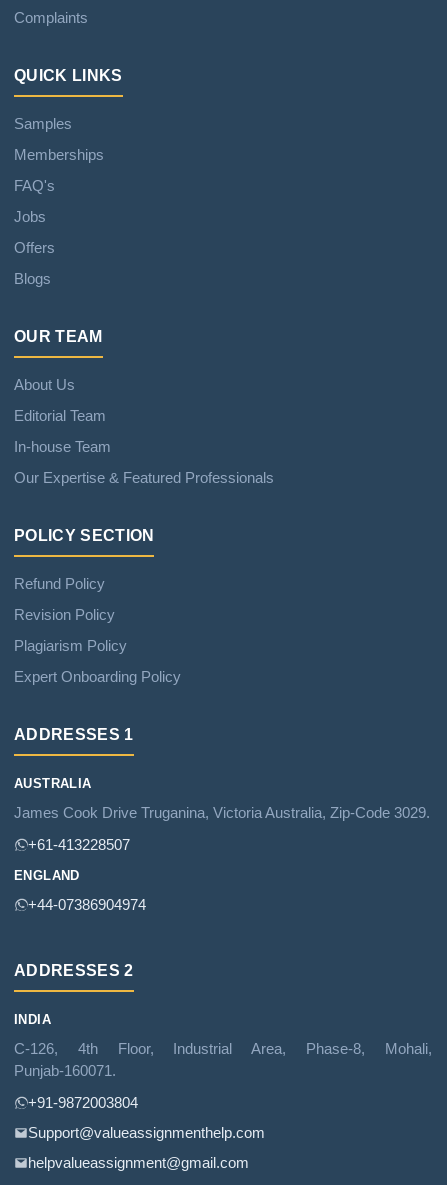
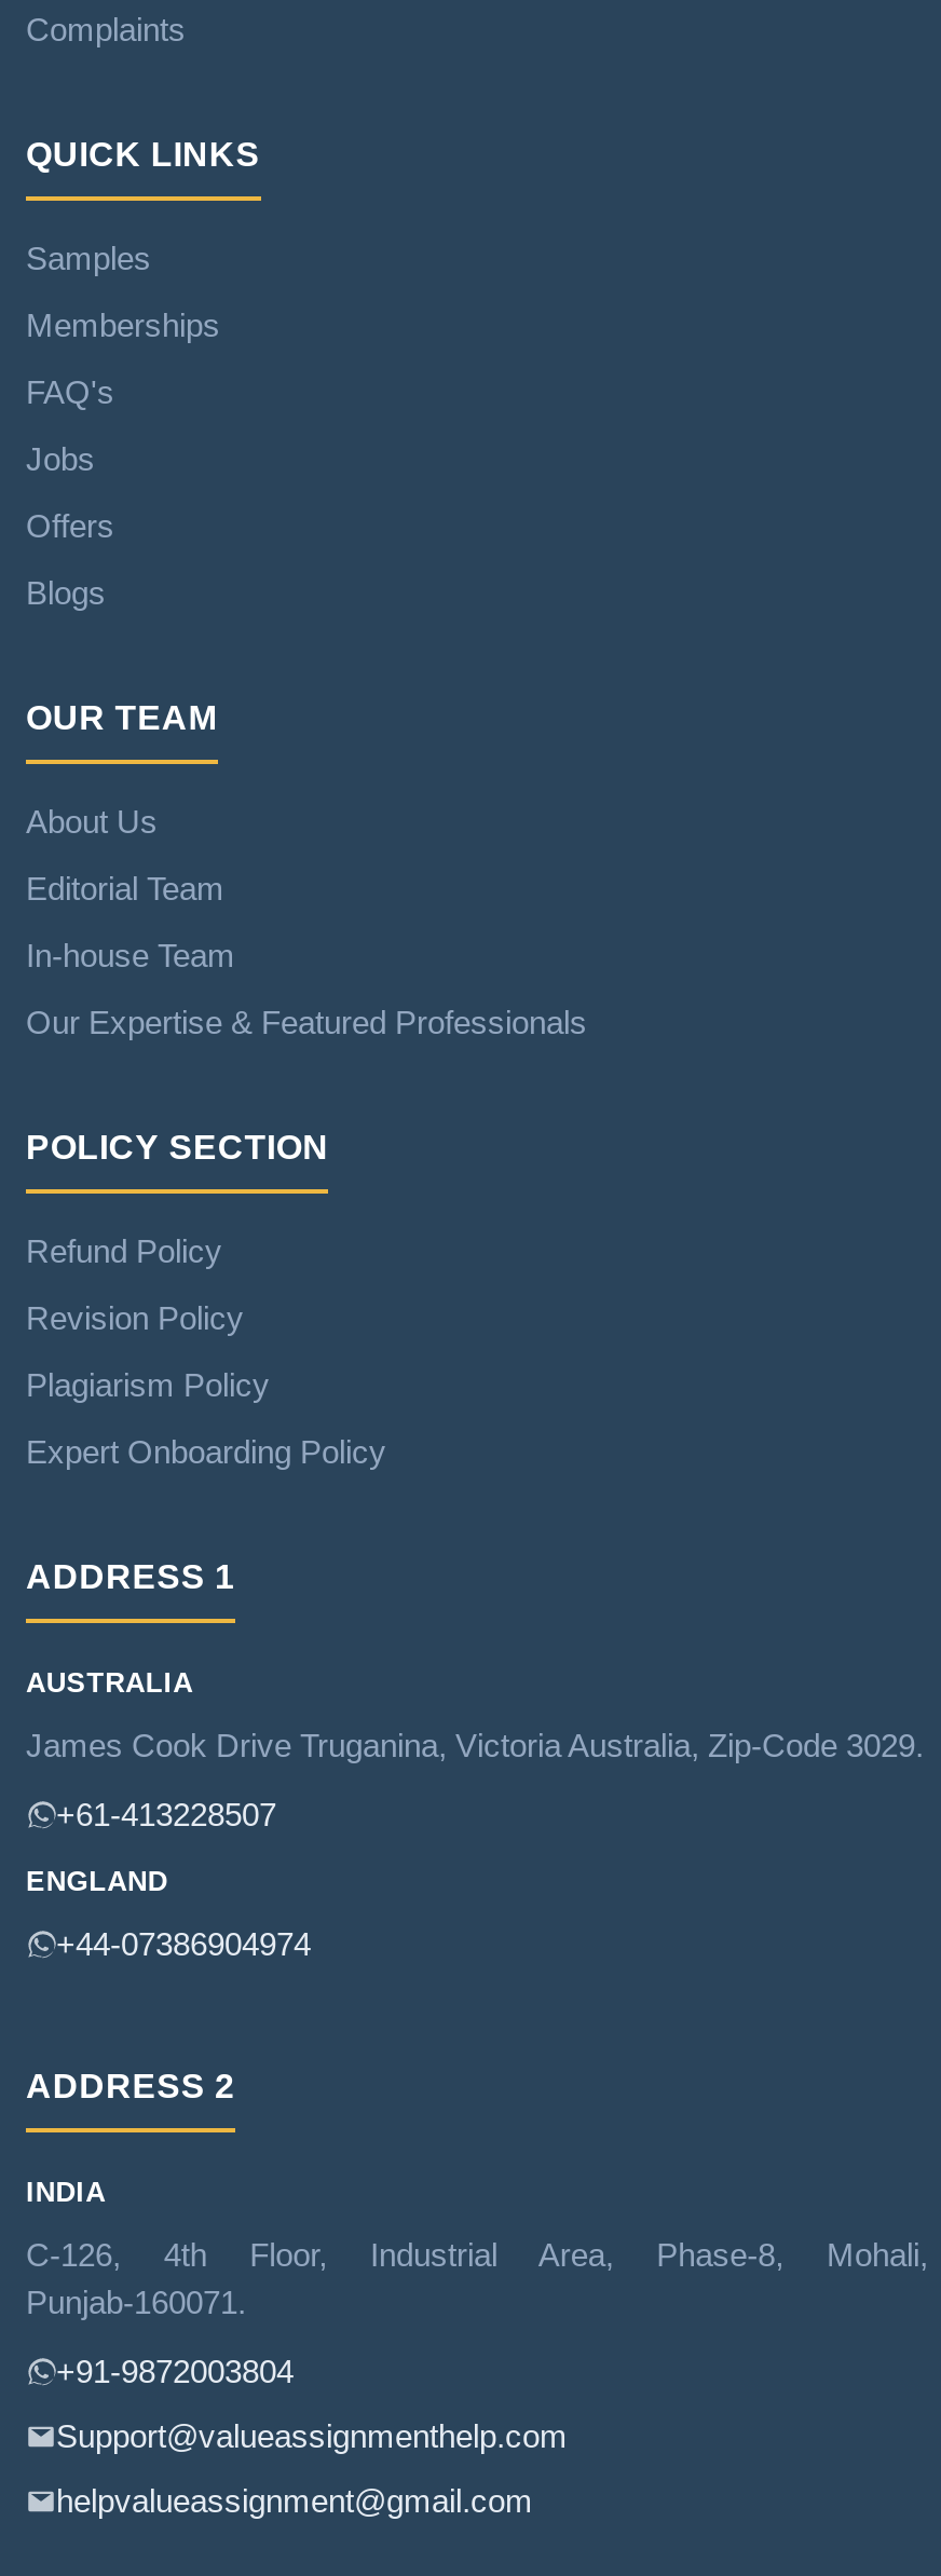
[14,726,133,743] ADDRESSES 1 -> [26,1559,235,1596] ADDRESS 1
[14,962,133,979] ADDRESSES 2 -> [26,2069,235,2105] ADDRESS 2

